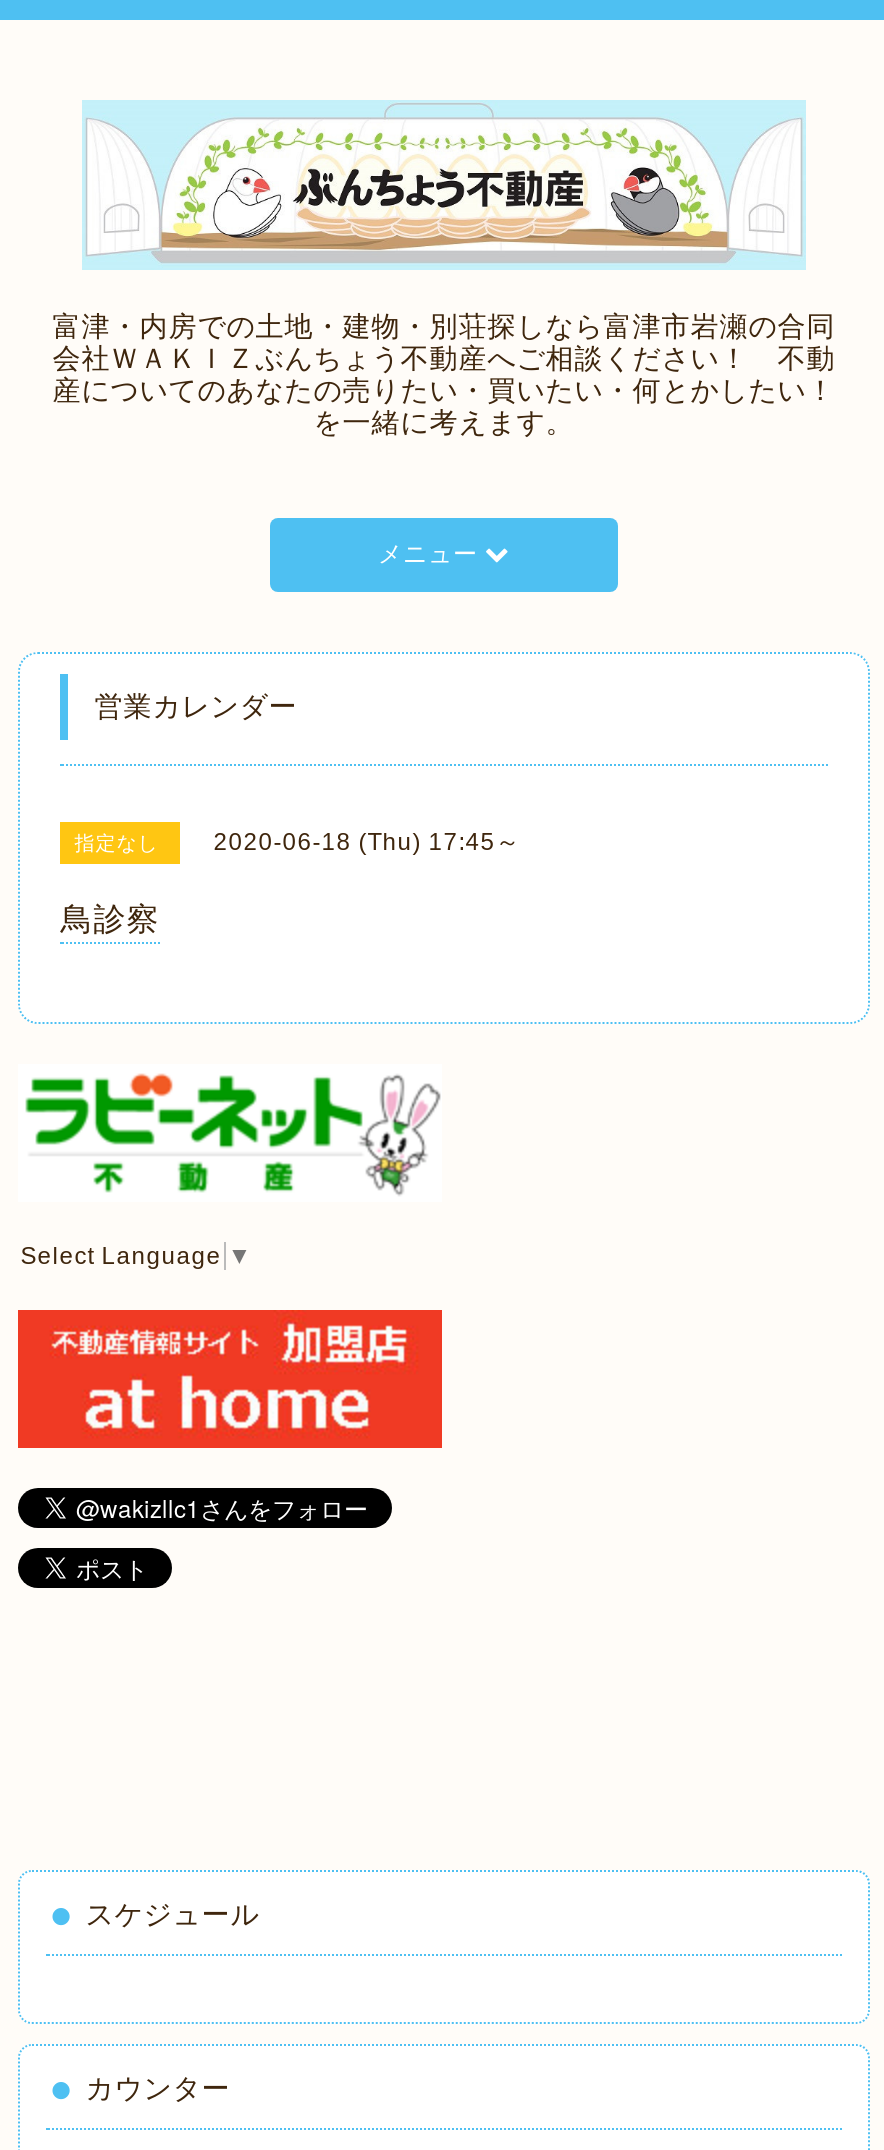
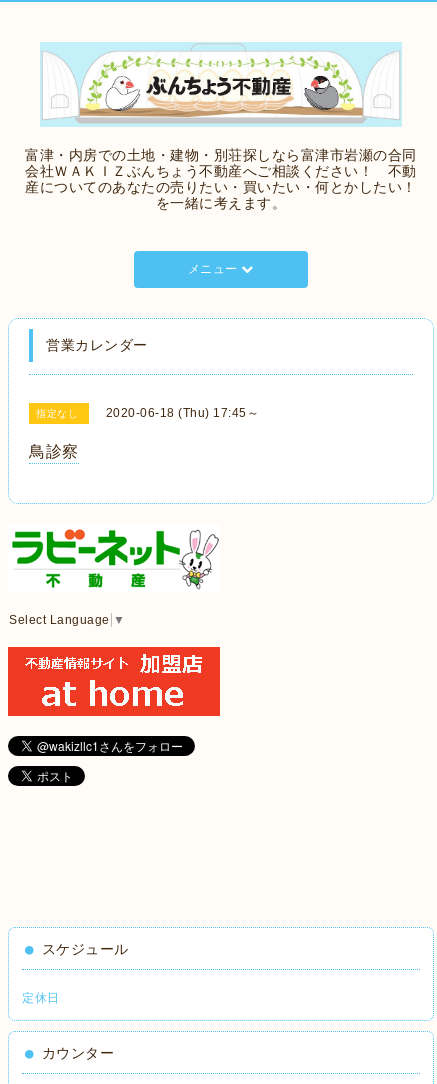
none -> [22,991,60,1005] 定休日

